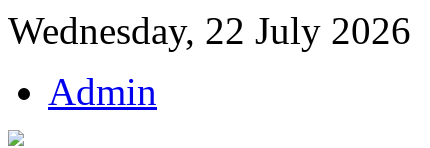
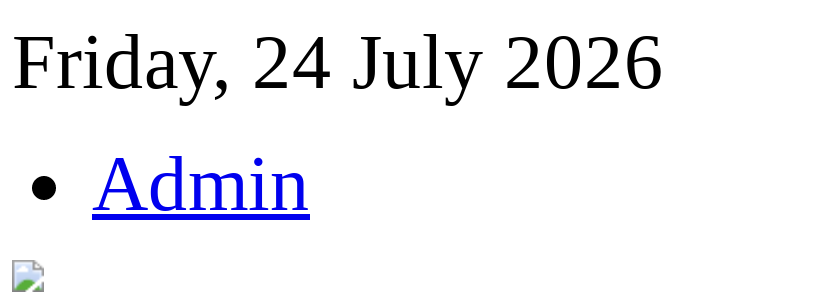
[8,9,411,52] Wednesday, 22 July 2026 -> [12,18,664,104] Friday, 24 July 2026

